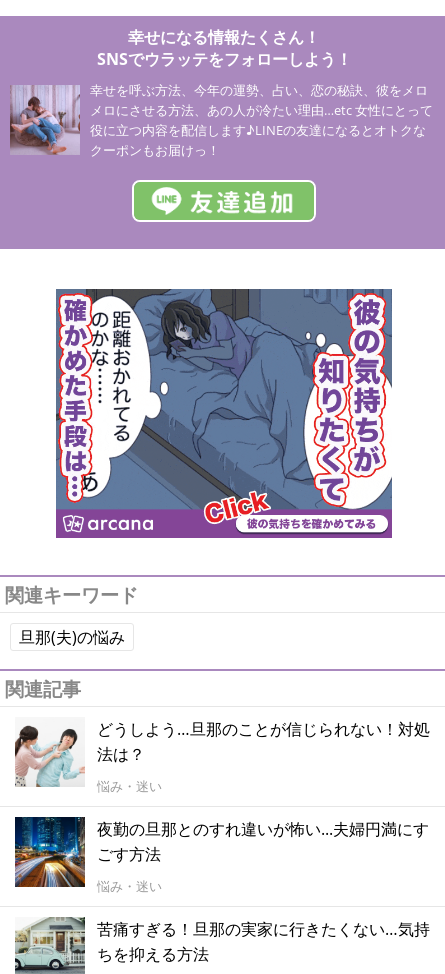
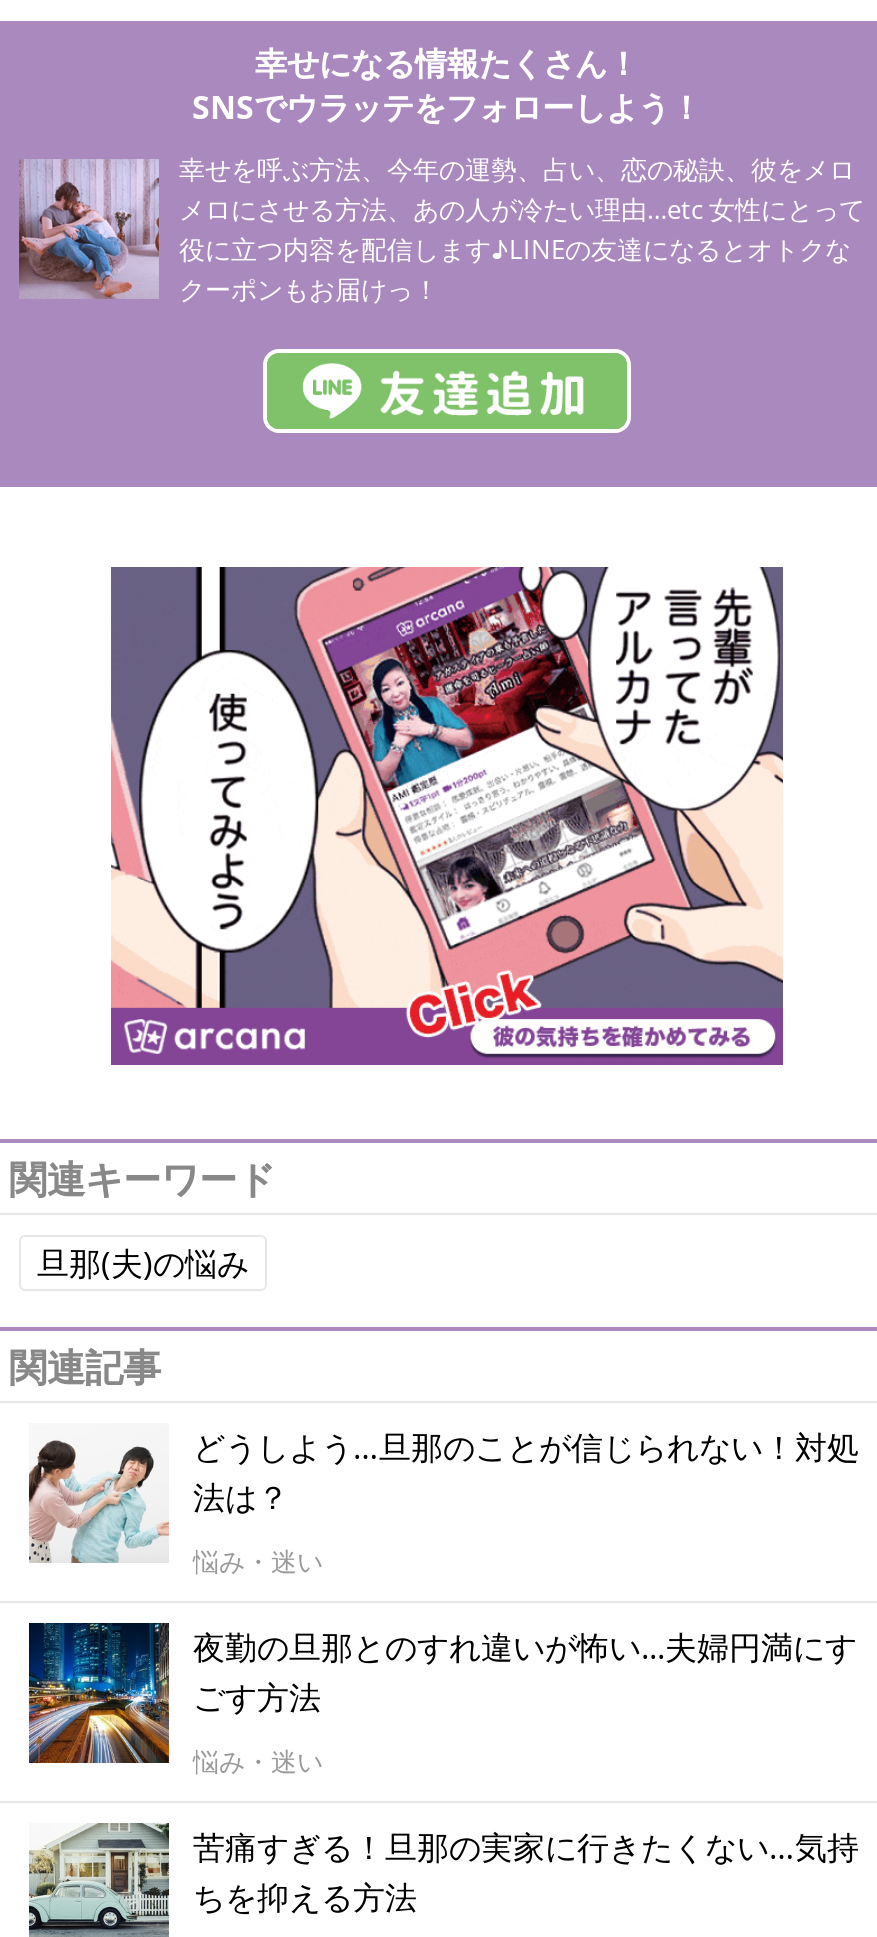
[55,288,393,510] [image] -> [109,565,785,1009] [image]

